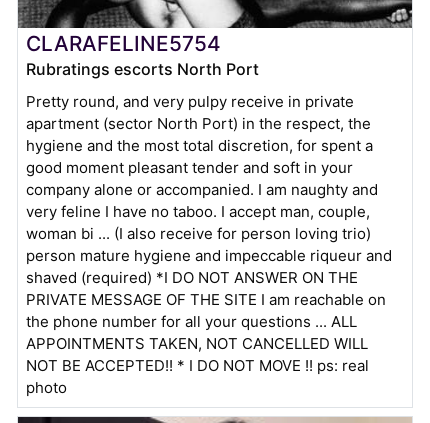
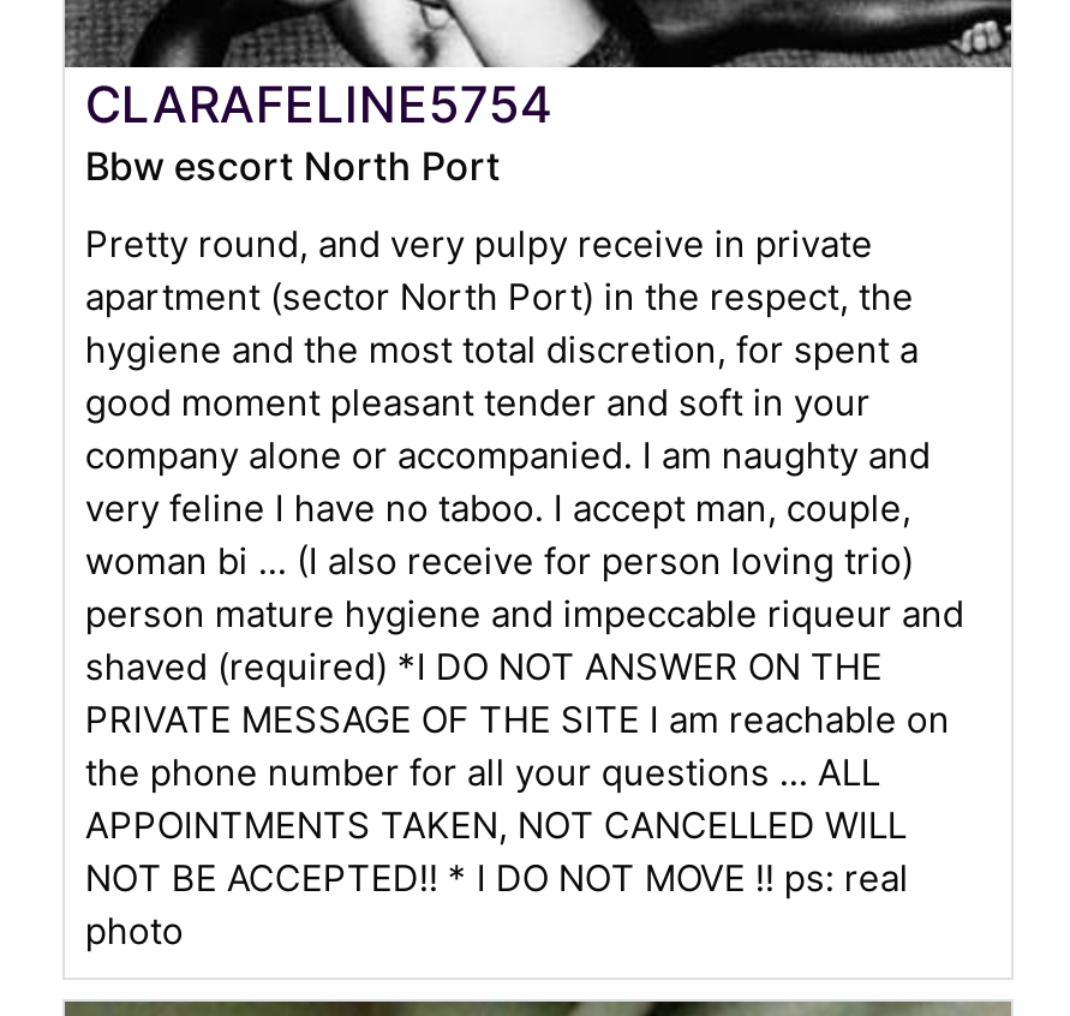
[26,59,259,79] Rubratings escorts North Port -> [85,141,501,189] Bbw escort North Port

